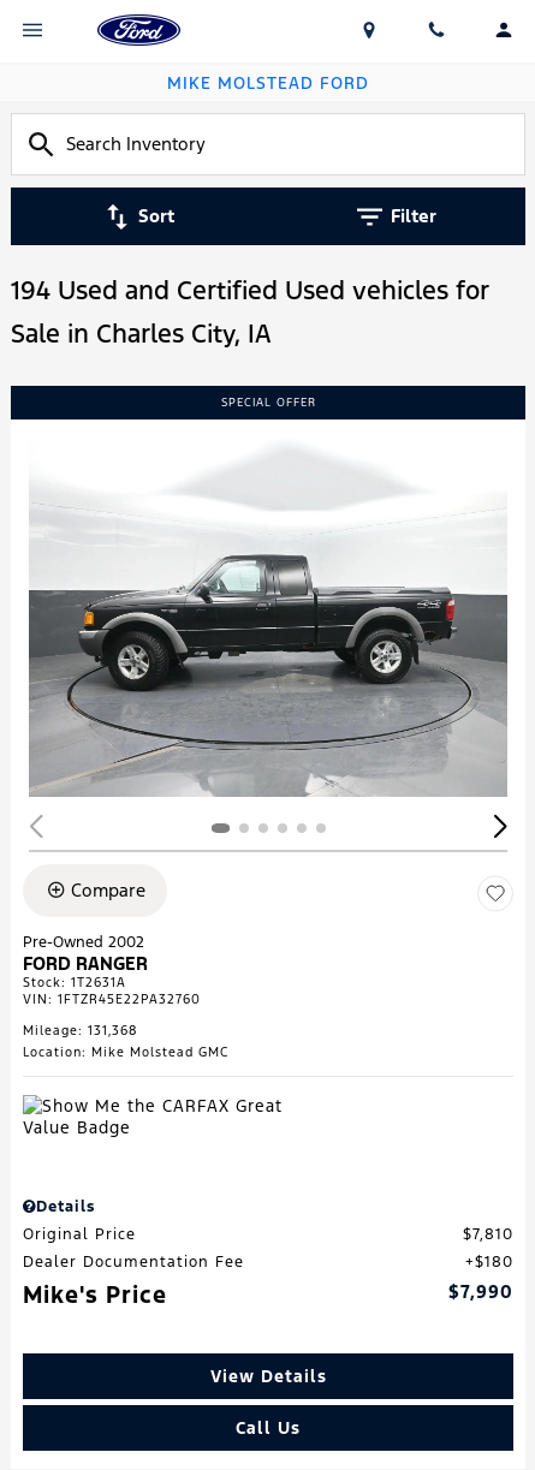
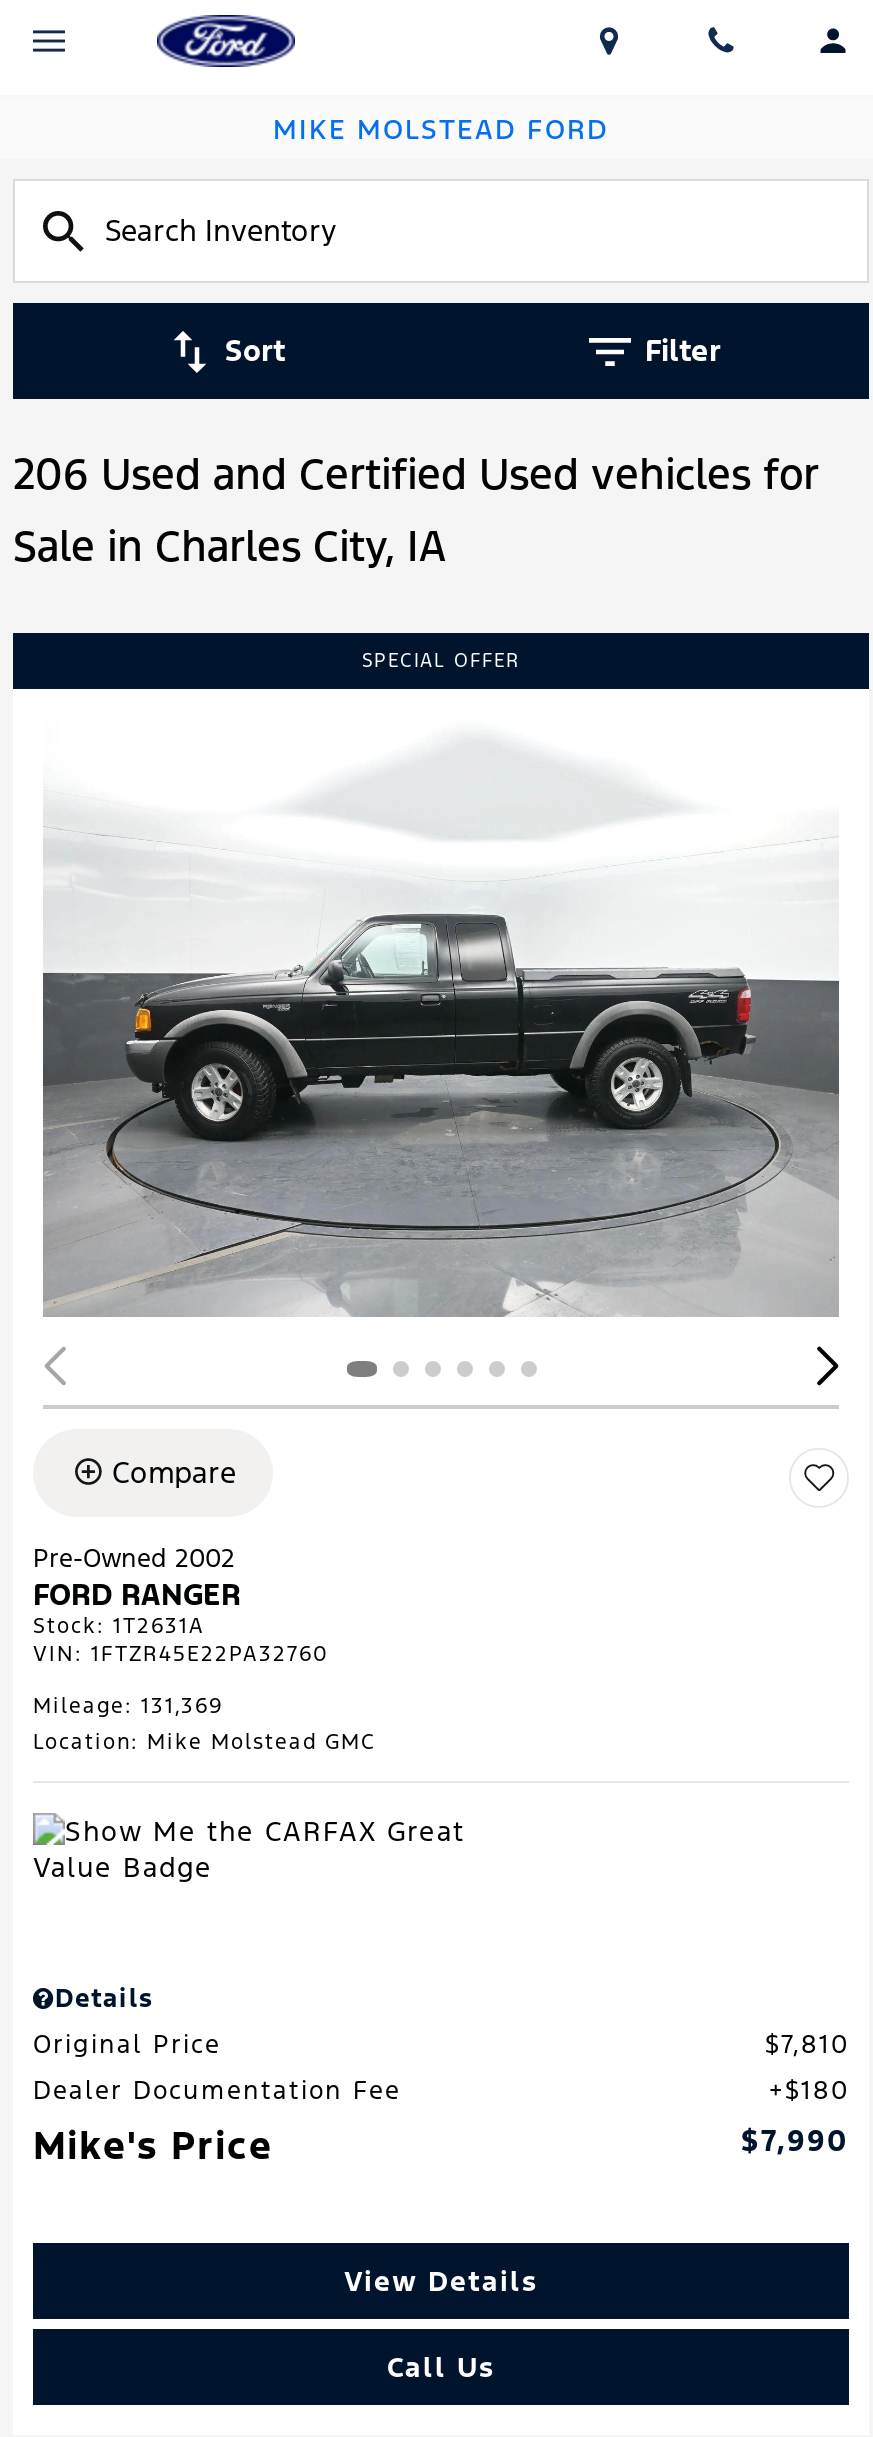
[11,274,489,307] 194 Used and Certified Used vehicles for -> [13,447,819,501] 206 Used and Certified Used vehicles for
[23,1022,137,1038] Mileage: 131,368 -> [33,1692,223,1718] Mileage: 131,369

